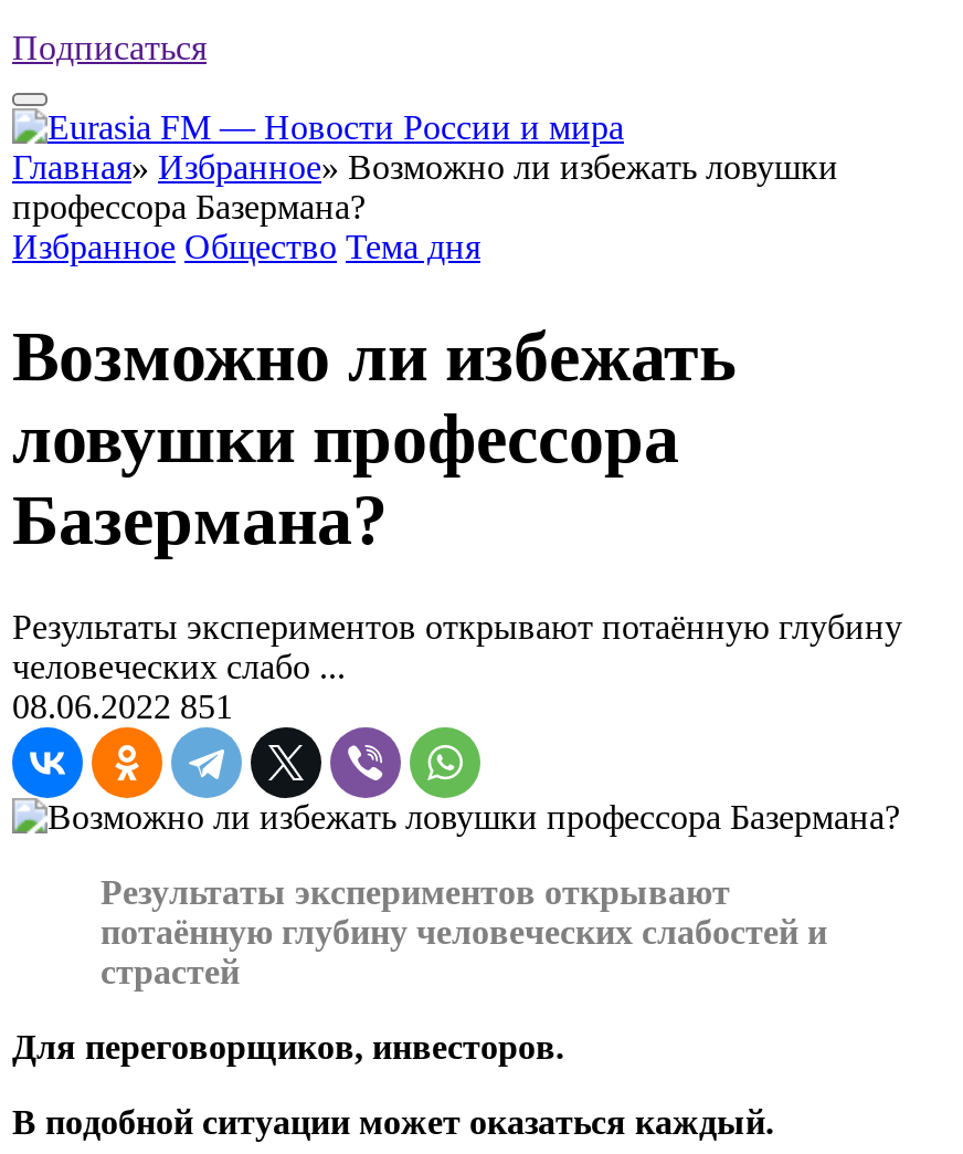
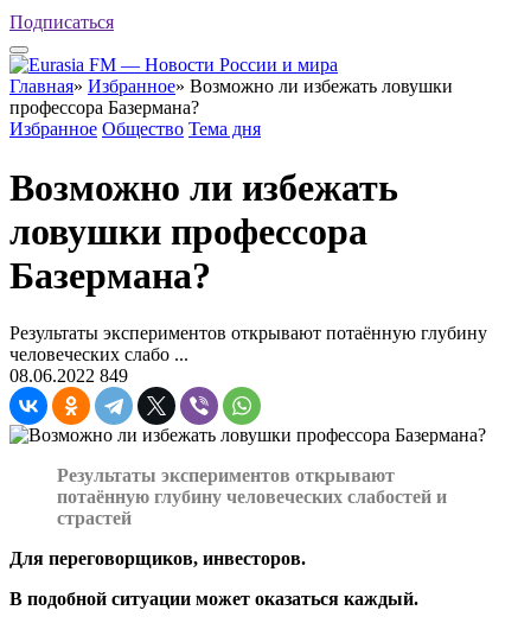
[12,688,233,725] 08.06.2022 851 -> [9,366,128,386] 08.06.2022 849

